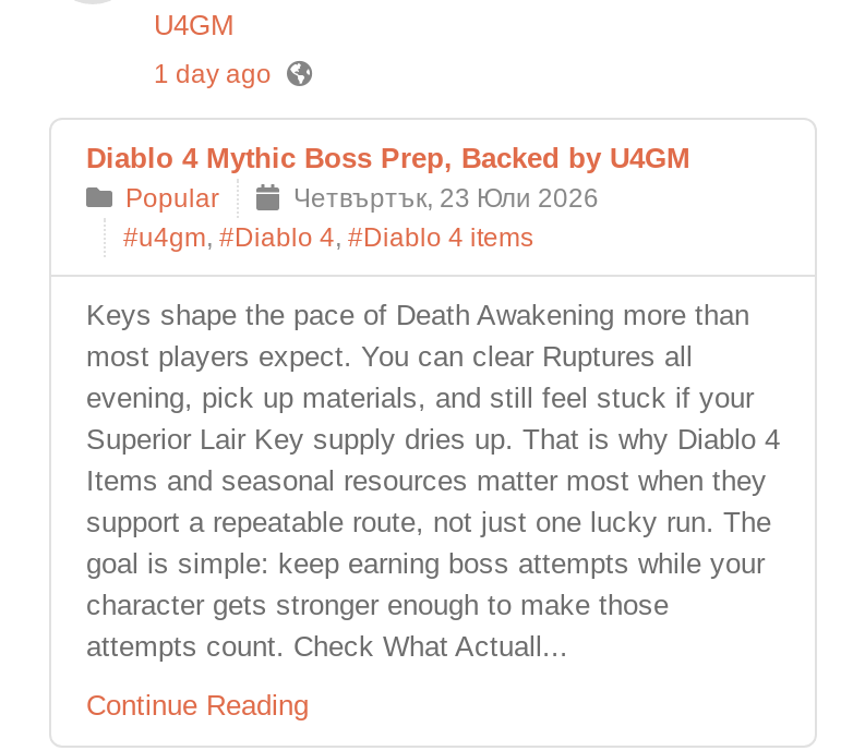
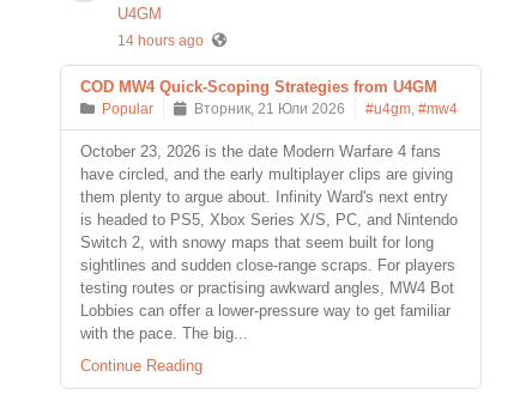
[154,59,272,89] 1 day ago -> [117,32,204,49] 14 hours ago
[86,141,690,174] Diablo 4 Mythic Boss Prep, Backed by U4GM -> [80,78,437,96] COD MW4 Quick-Scoping Strategies from U4GM
[123,183,599,253] Четвъртък, 23 Юли 2026 | #u4gm, #Diablo 4, #Diablo 4 items -> [187,100,458,117] Вторник, 21 Юли 2026 | #u4gm, #mw4
[86,298,780,662] Keys shape the pace of Death Awakening more than | most players expect. You can clear Ruptures all | evening, pick up materials, and still feel stuck if your | Superior Lair Key supply dries up. That is why Diablo 4 | Items and seasonal resources matter most when they | support a repeatable route, not just one lucky run. The | goal is simple: keep earning boss attempts while your | character gets stronger enough to make those | attempts count. Check What Actuall... -> [80,142,458,342] October 23, 2026 is the date Modern Warfare 4 fans | have circled, and the early multiplayer clips are giving | them plenty to argue about. Infinity Ward's next entry | is headed to PS5, Xbox Series X/S, PC, and Nintendo | Switch 2, with snowy maps that seem built for long | sightlines and sudden close-range scraps. For players | testing routes or practising awkward angles, MW4 Bot | Lobbies can offer a lower-pressure way to get familiar | with the pace. The big...

